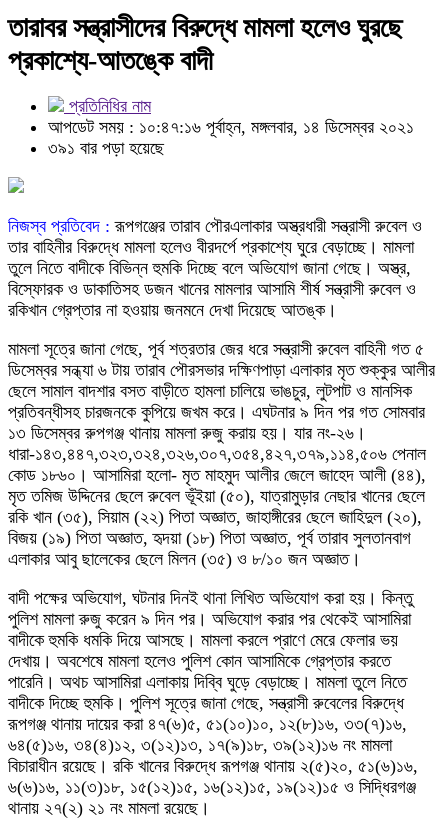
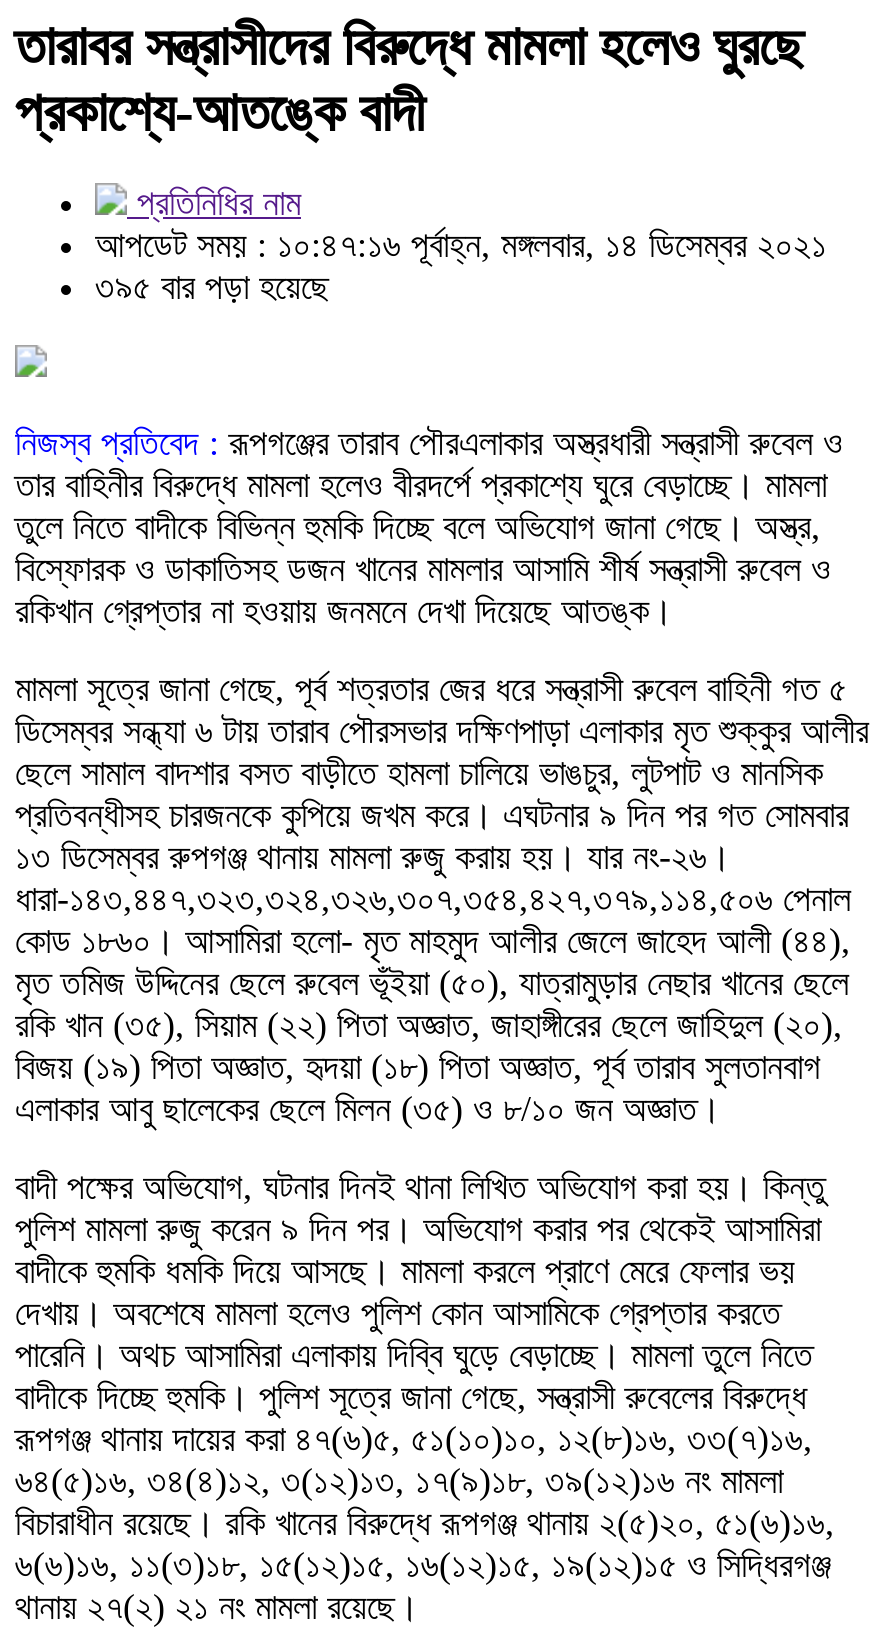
[48,138,164,158] ৩৯১ বার পড়া হয়েছে -> [95,267,329,307] ৩৯৫ বার পড়া হয়েছে

